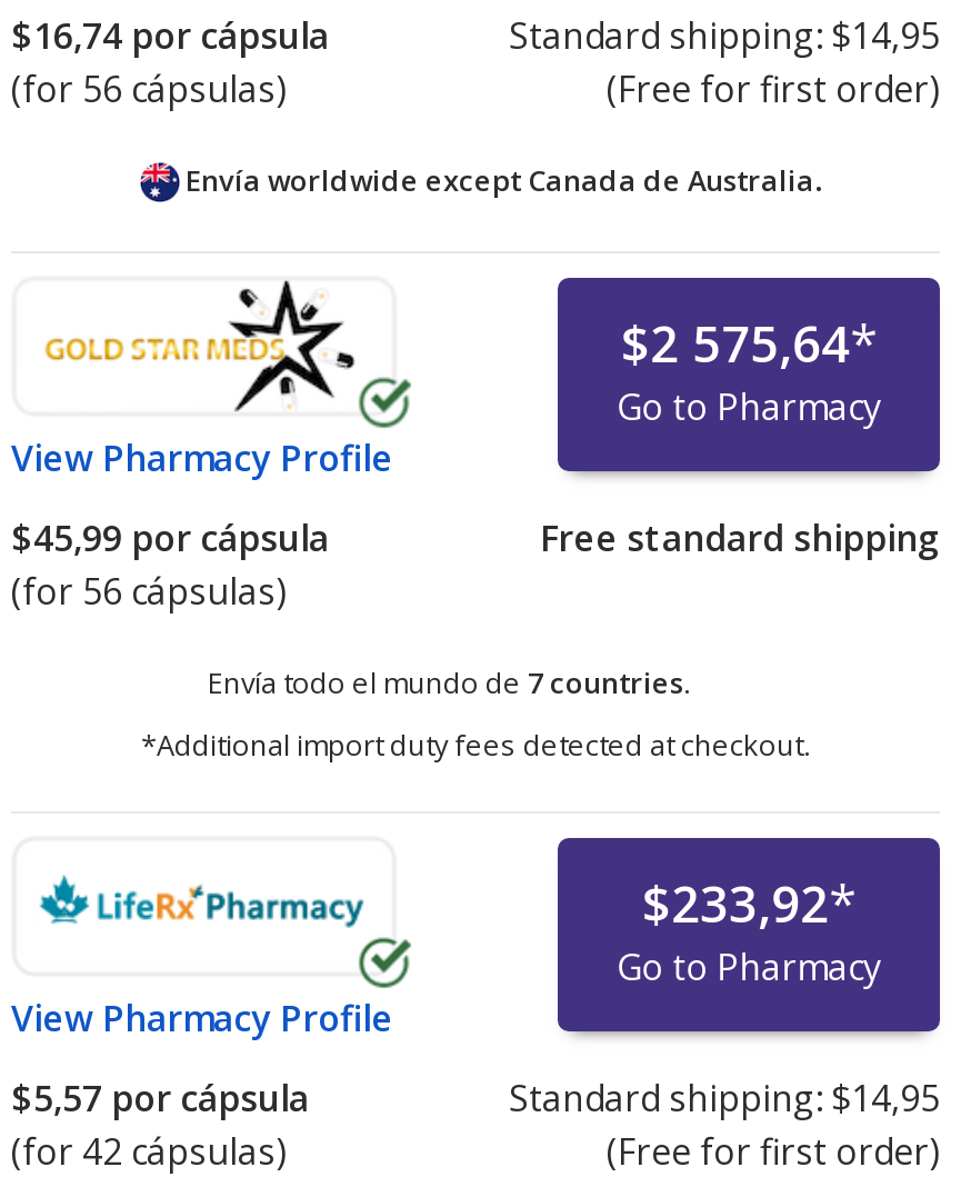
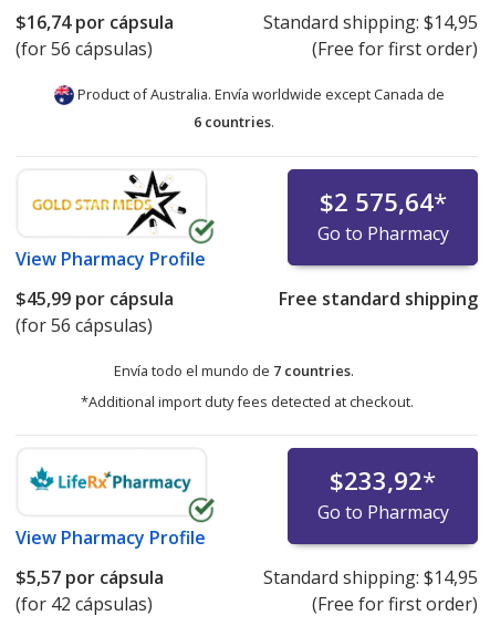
[179,161,821,201] Envía worldwide except Canada de Australia. -> [74,85,444,132] Product of Australia. Envía worldwide except Canada de | 6 countries.

